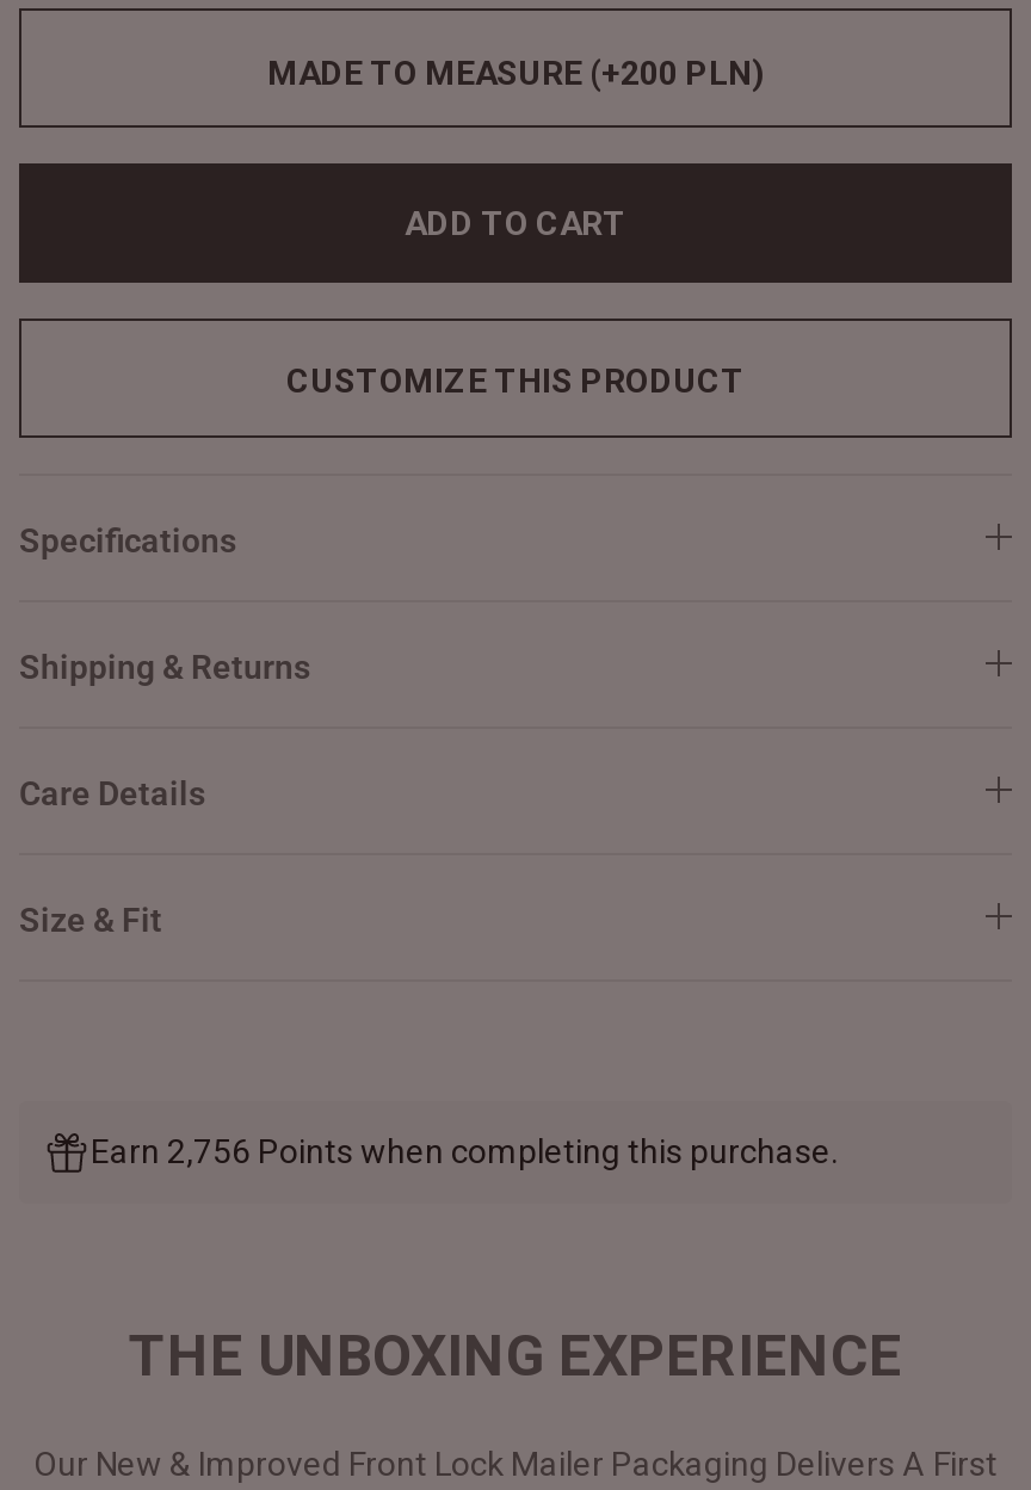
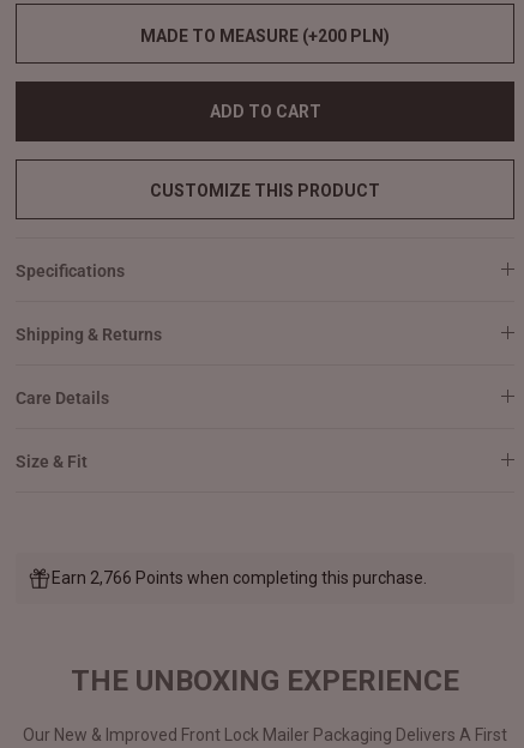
[91,1133,838,1171] Earn 2,756 Points when completing this purchase. -> [52,569,427,588] Earn 2,766 Points when completing this purchase.

